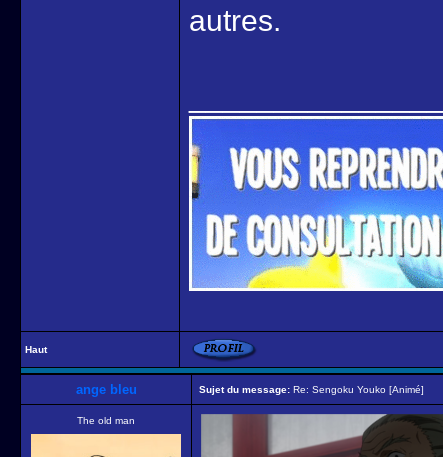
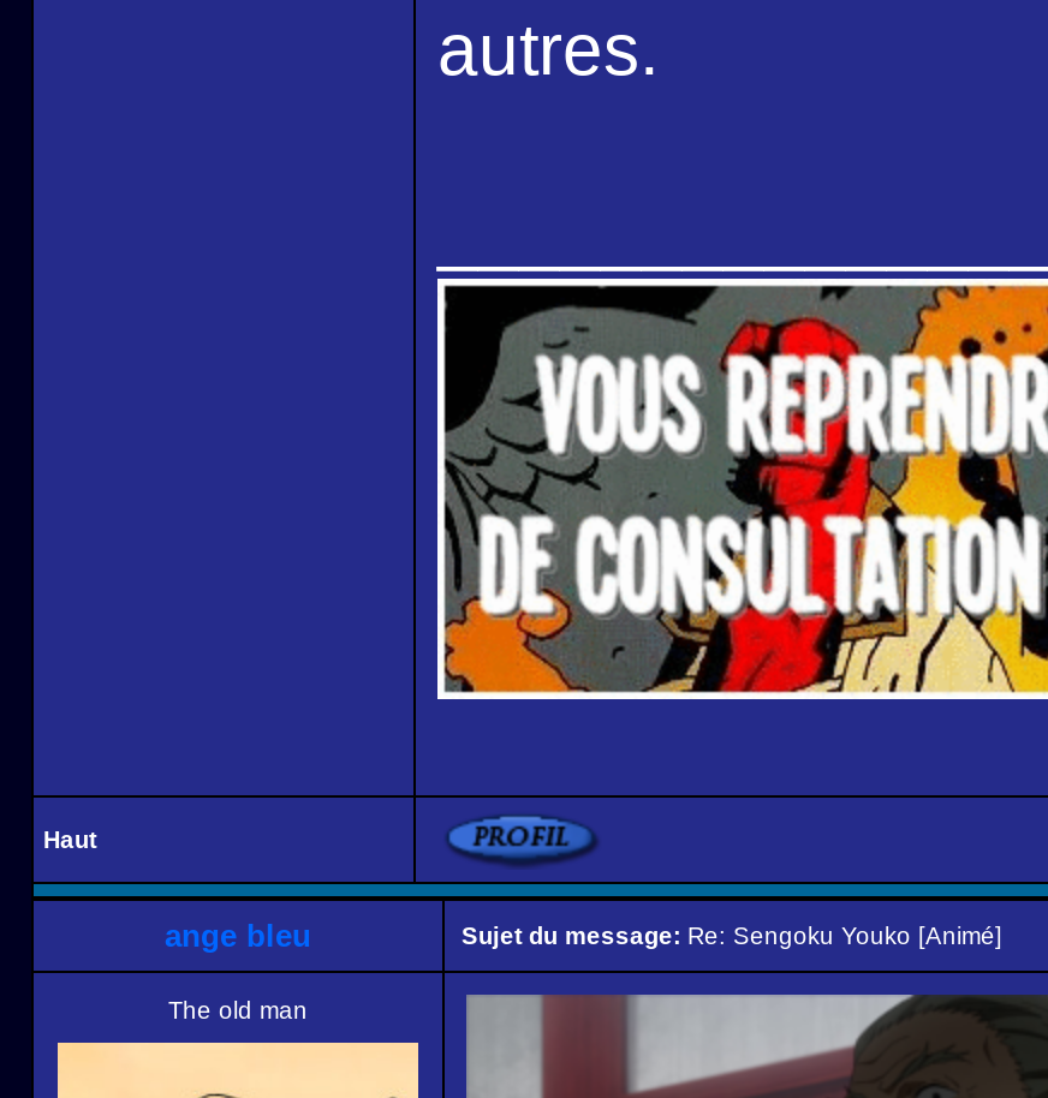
[191,118,440,289] [image] -> [442,281,1041,694] [image]

